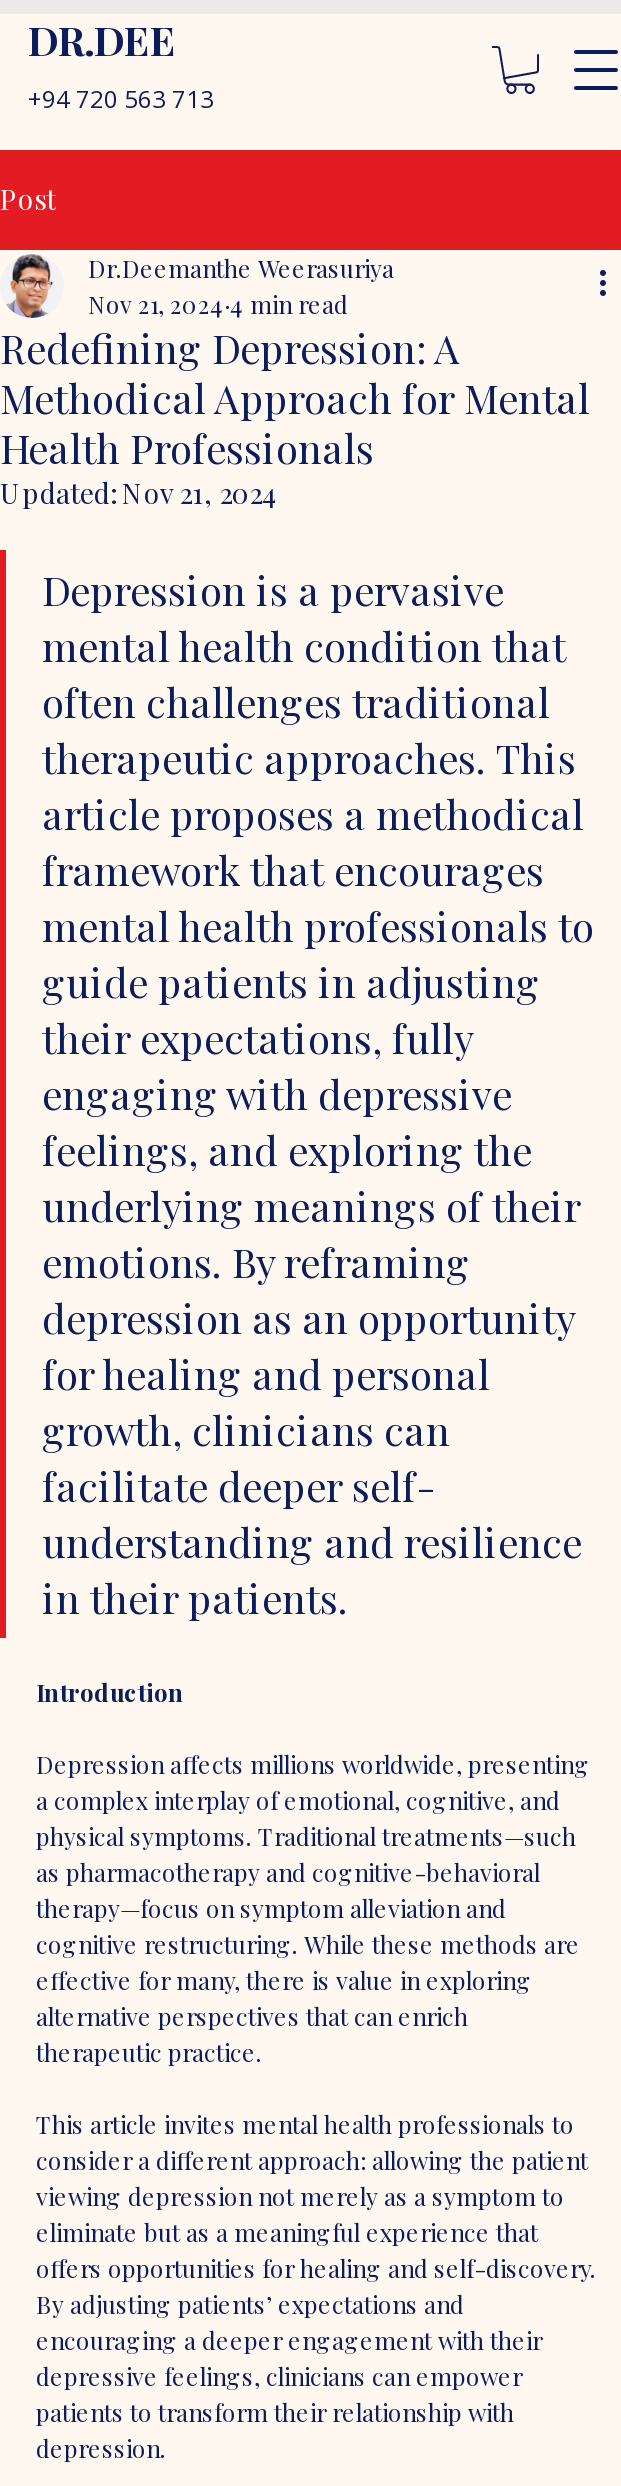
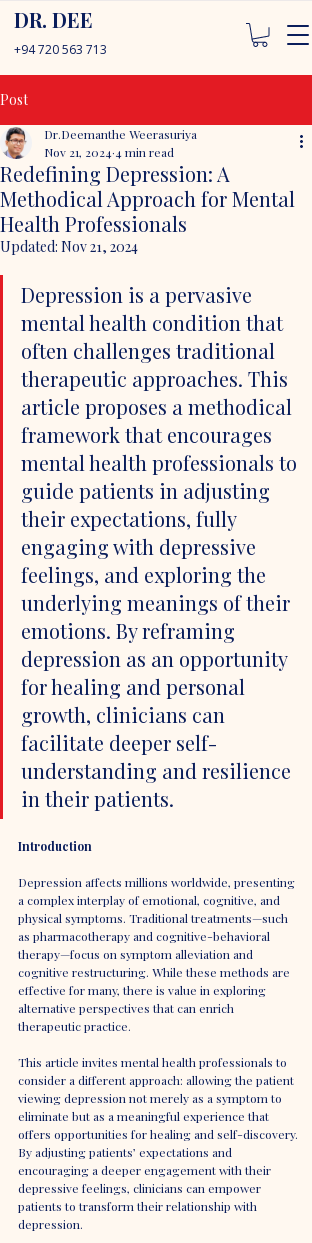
[28,12,176,66] DR.DEE -> [14,6,93,33] DR. DEE

